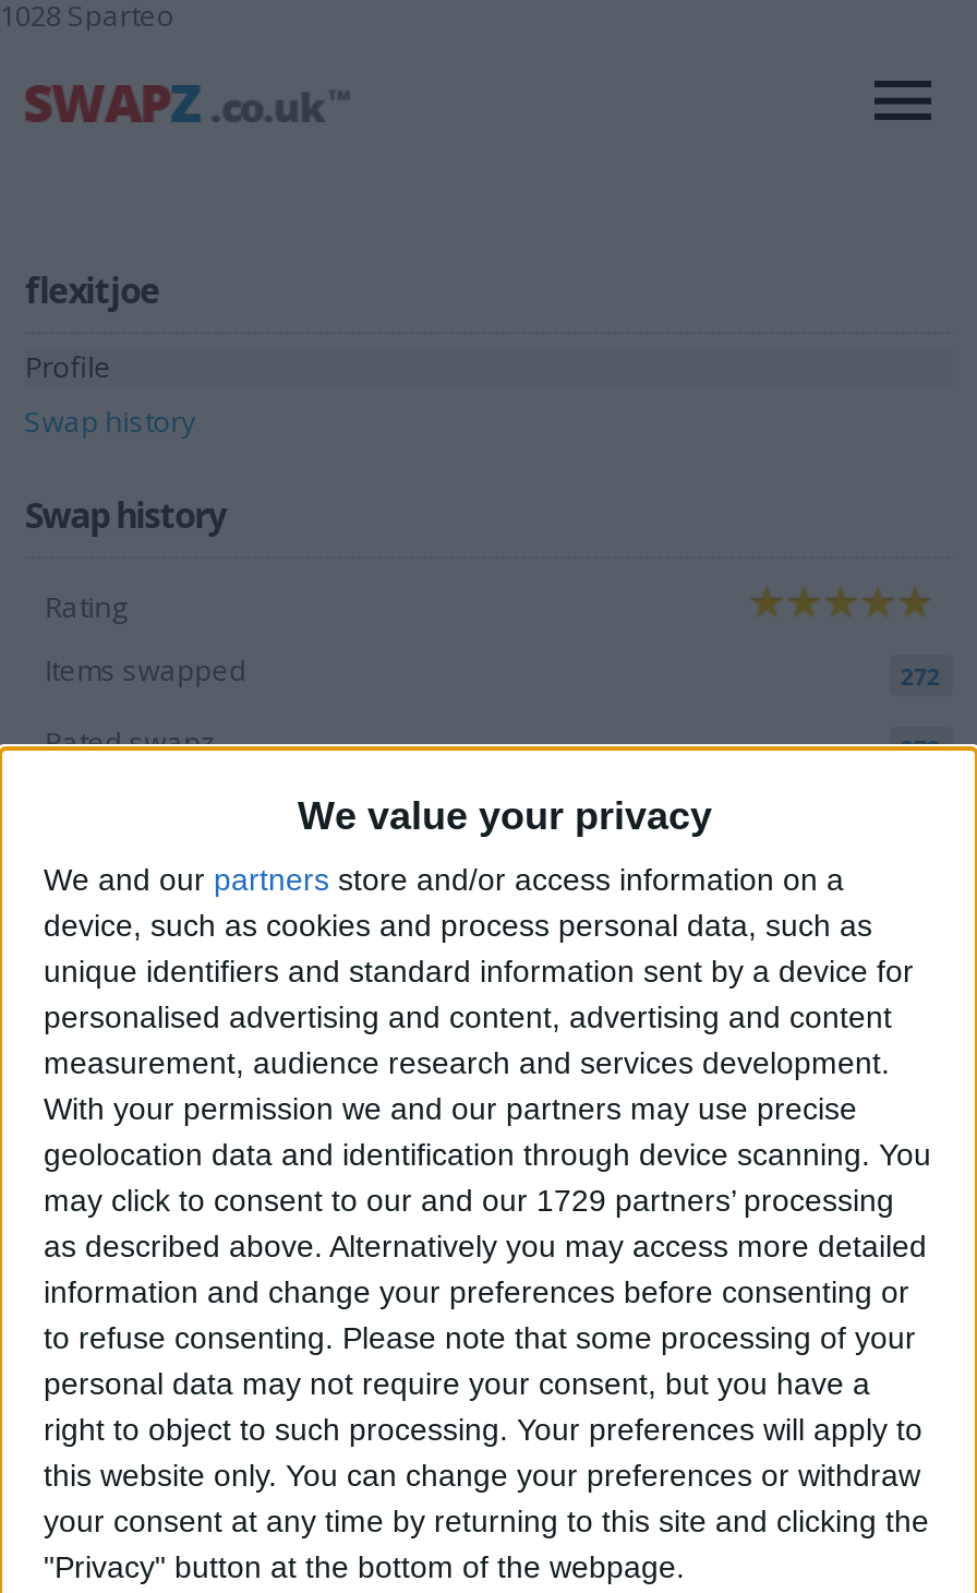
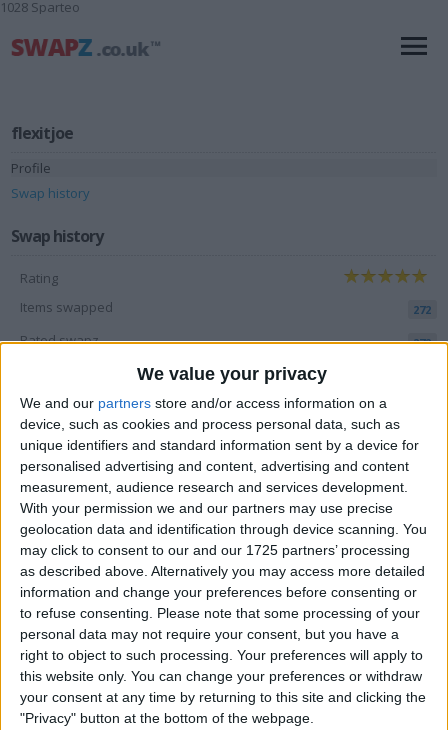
[44,1183,894,1218] may click to consent to our and our 1729 partners’ processing -> [20,542,410,558] may click to consent to our and our 1725 partners’ processing

